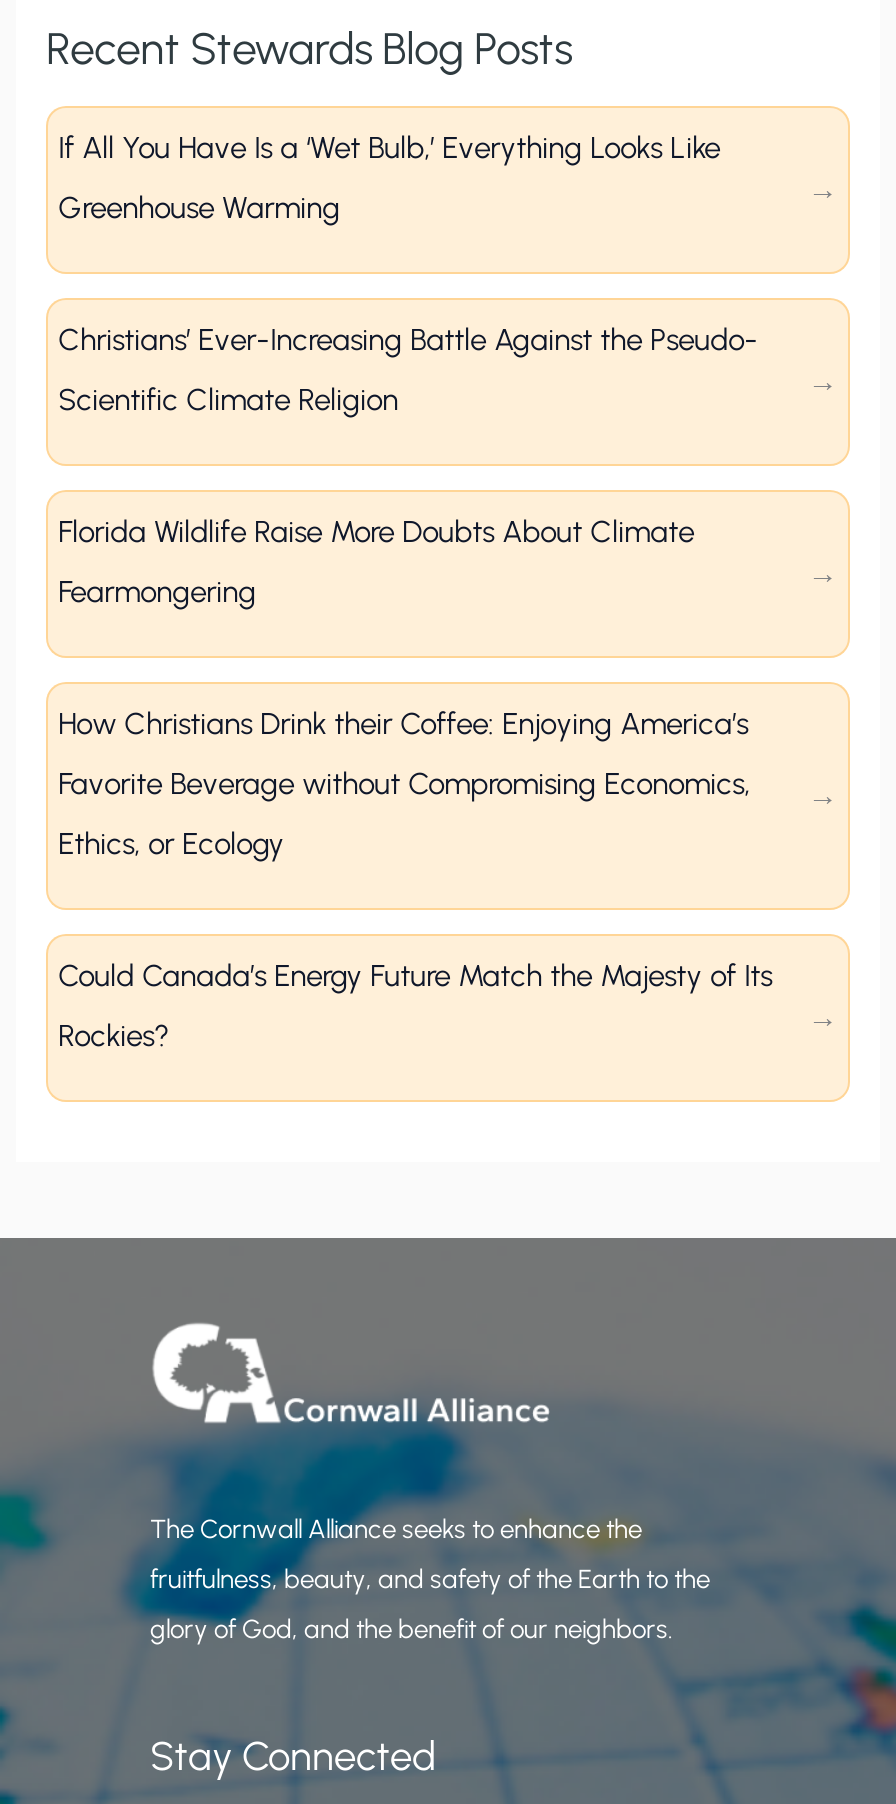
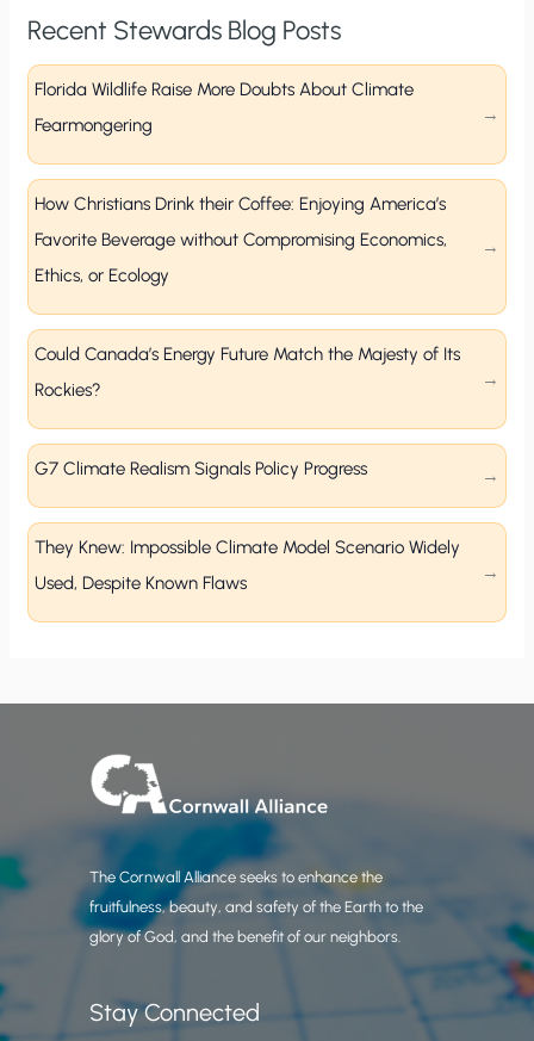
[58,130,720,226] If All You Have Is a ‘Wet Bulb,’ Everything Looks Like | Greenhouse Warming -> none
[58,322,758,418] Christians’ Ever-Increasing Battle Against the Pseudo- | Scientific Climate Religion -> none
moved [58,514,772,1054] -> [35,79,460,401]: Florida Wildlife Raise More Doubts About Climate | Fearmongering | How Christians Drink their Coffee: Enjoying America’s | Favorite Beverage without Compromising Economics, | Ethics, or Ecology | Could Canada’s Energy Future Match the Majesty of Its | Rockies?
none -> [35,458,367,480] G7 Climate Realism Signals Policy Progress
none -> [35,537,460,594] They Knew: Impossible Climate Model Scenario Widely | Used, Despite Known Flaws

